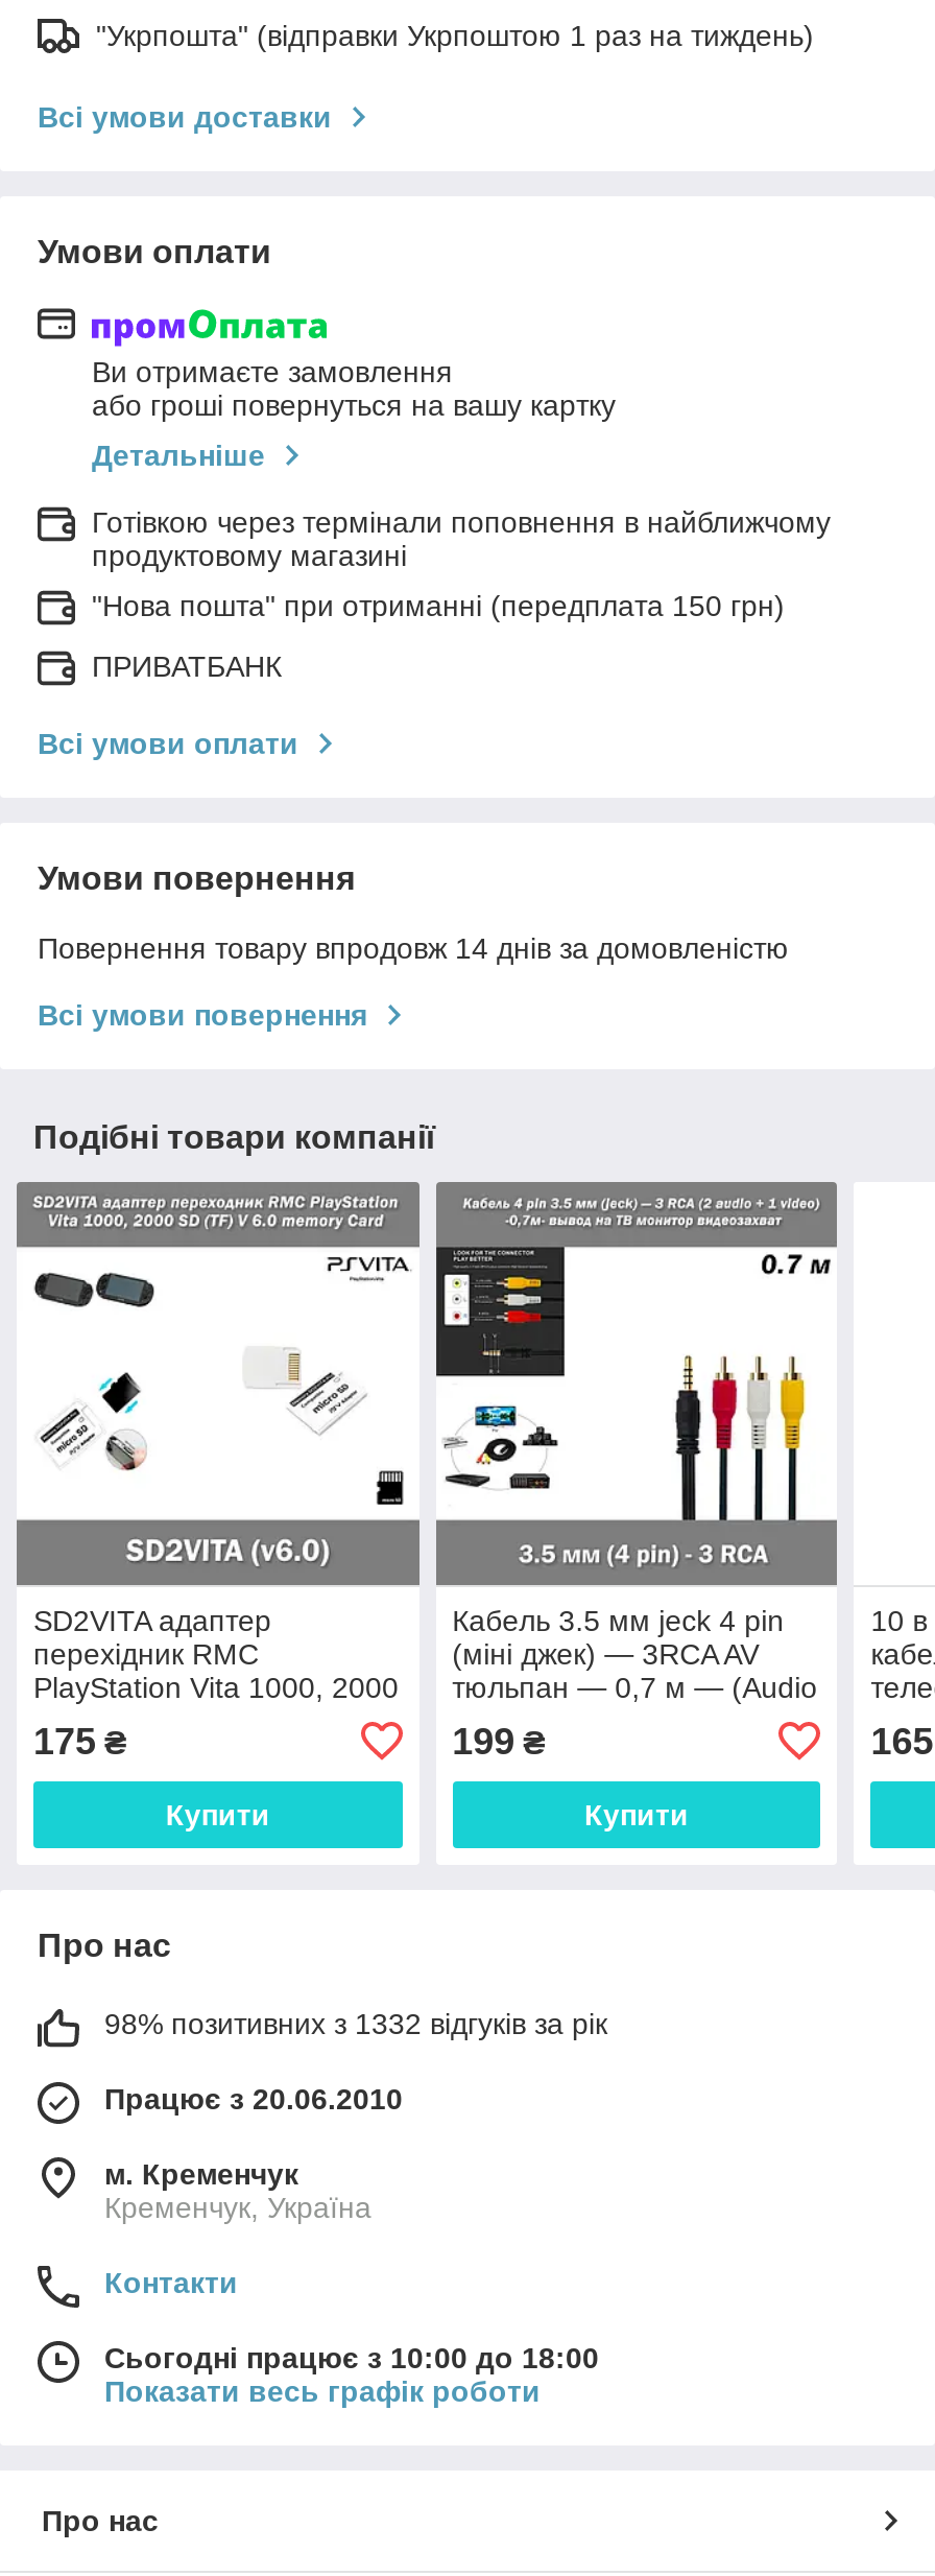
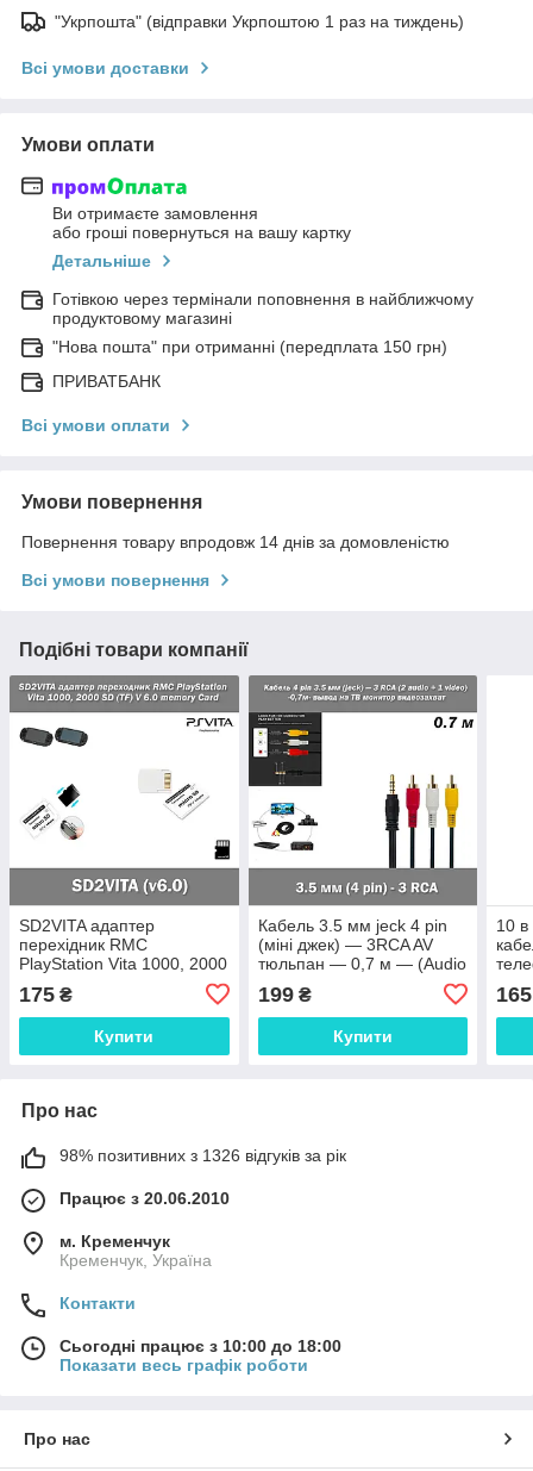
[104,2007,607,2040] 98% позитивних з 1332 відгуків за рік -> [59,1146,346,1165] 98% позитивних з 1326 відгуків за рік

